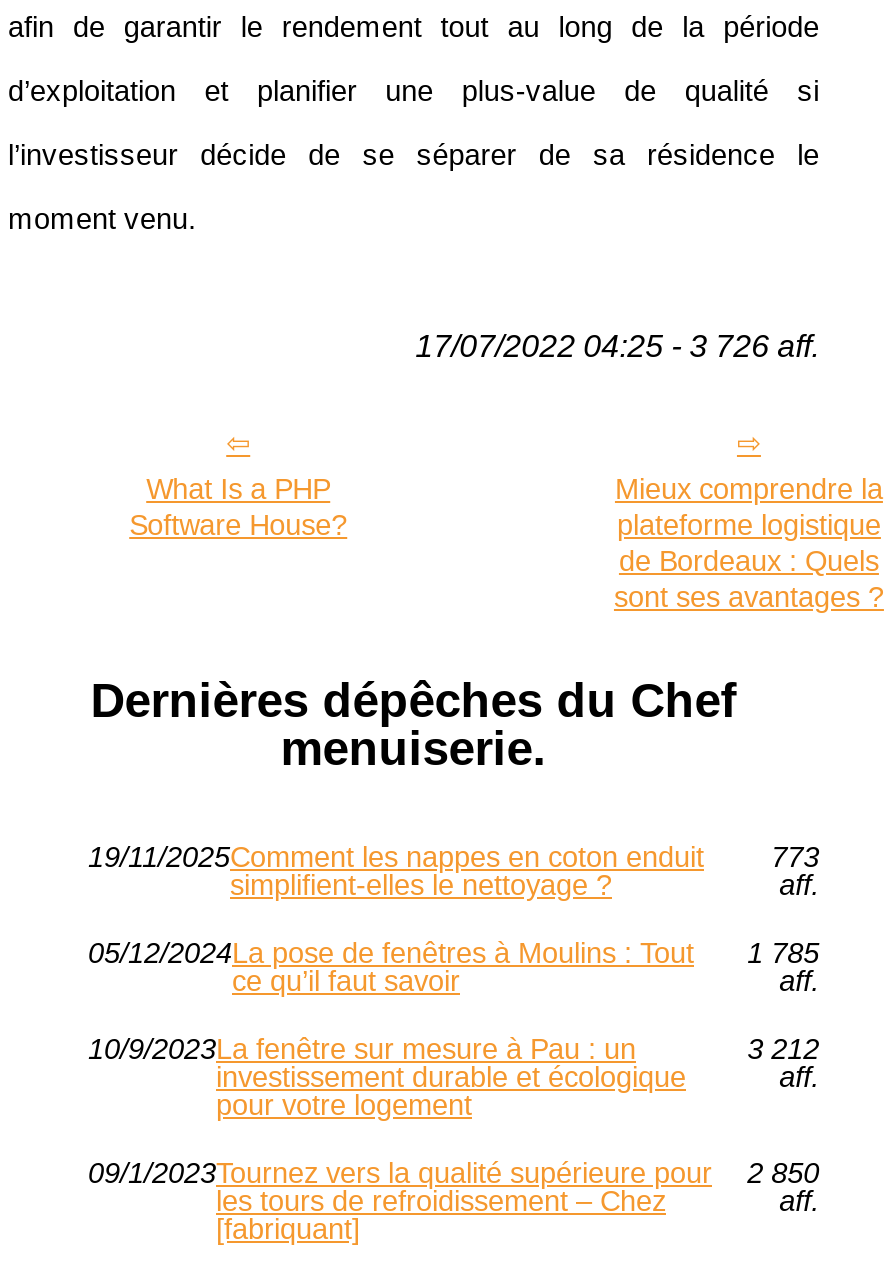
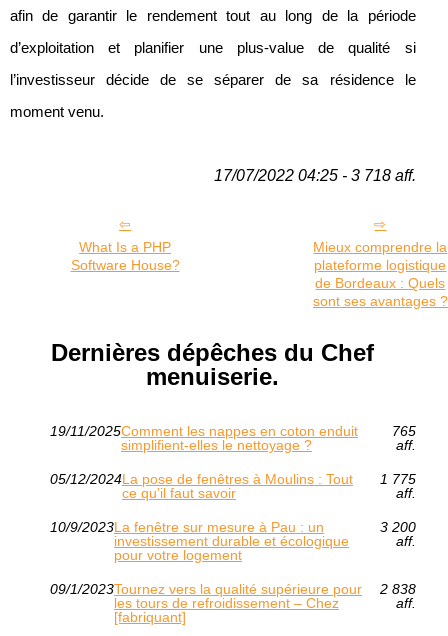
[415,330,819,364] 17/07/2022 04:25 - 3 726 aff. -> [214,167,416,184] 17/07/2022 04:25 - 3 718 aff.
[771,841,819,873] 773 -> [392,423,416,439] 765
[88,937,819,969] 05/12/2024 La pose de fenêtres à Moulins : Tout 1 785 -> [50,471,416,487] 05/12/2024 La pose de fenêtres à Moulins : Tout 1 775
[747,1033,819,1065] 3 212 -> [380,519,416,535] 3 200
[88,1157,819,1189] 09/1/2023 Tournez vers la qualité supérieure pour 2 850 -> [50,581,416,597] 09/1/2023 Tournez vers la qualité supérieure pour 2 838

